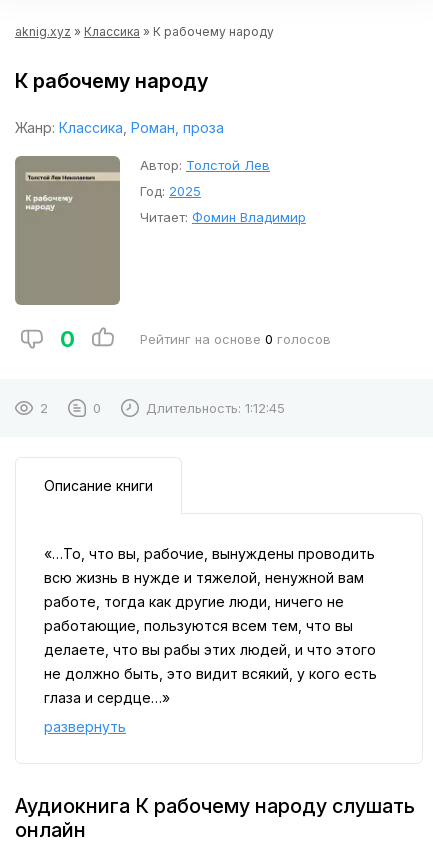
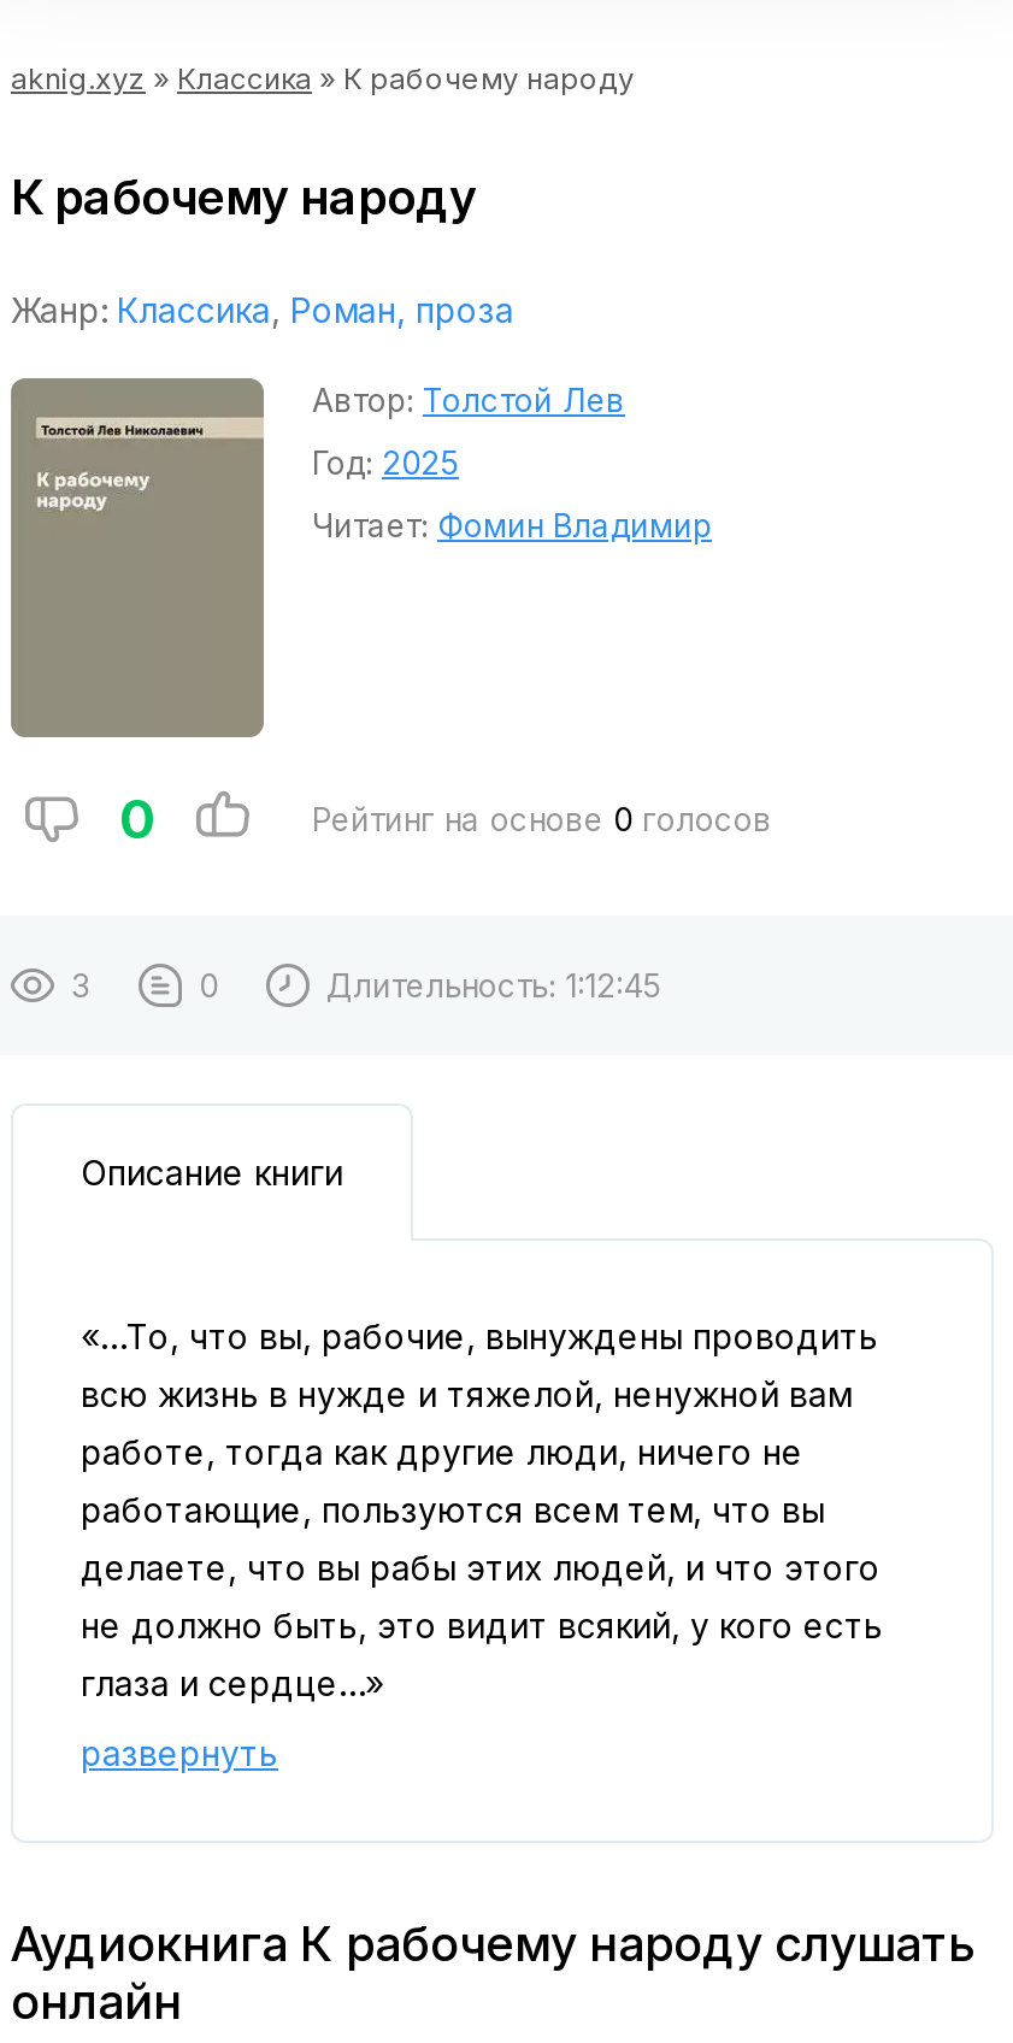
[40,400,48,416] 2 -> [71,967,90,1005] 3

